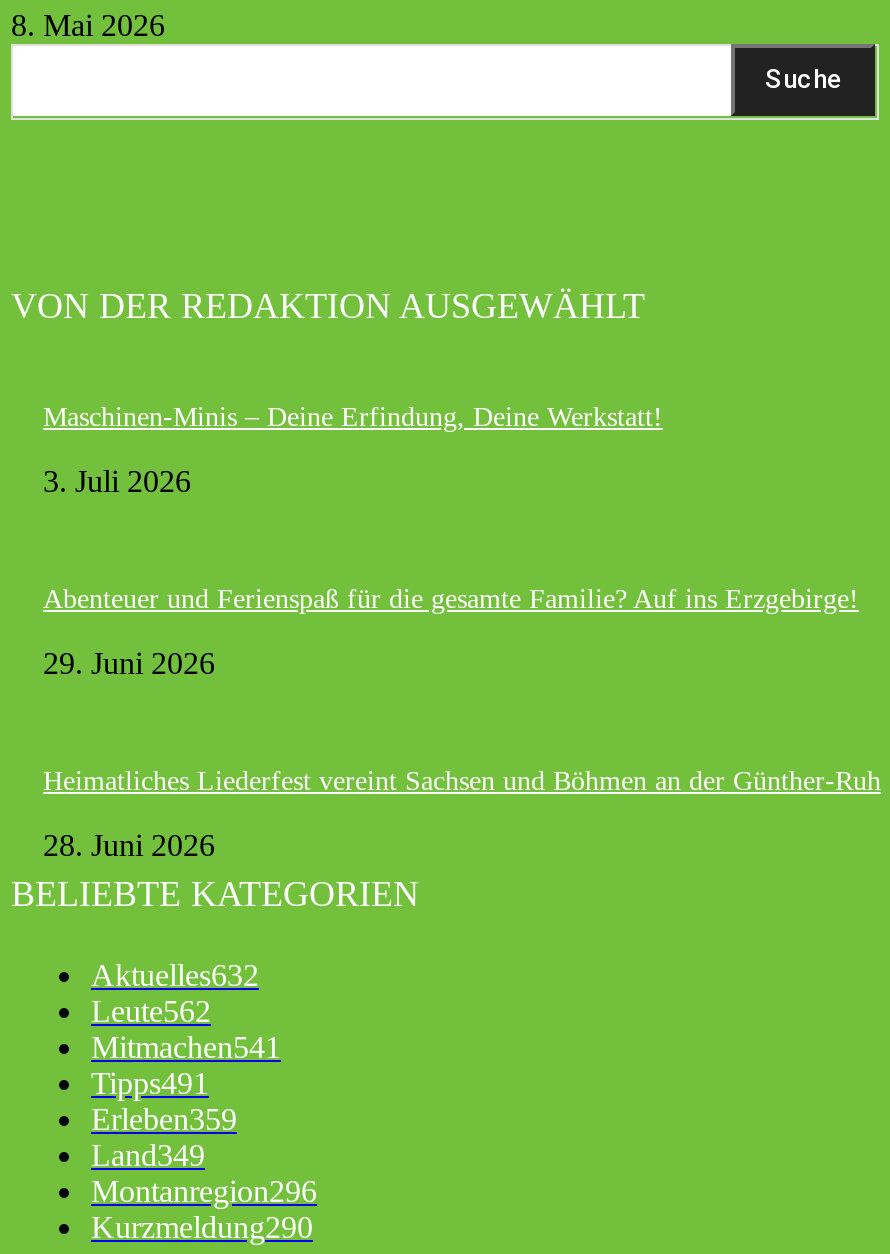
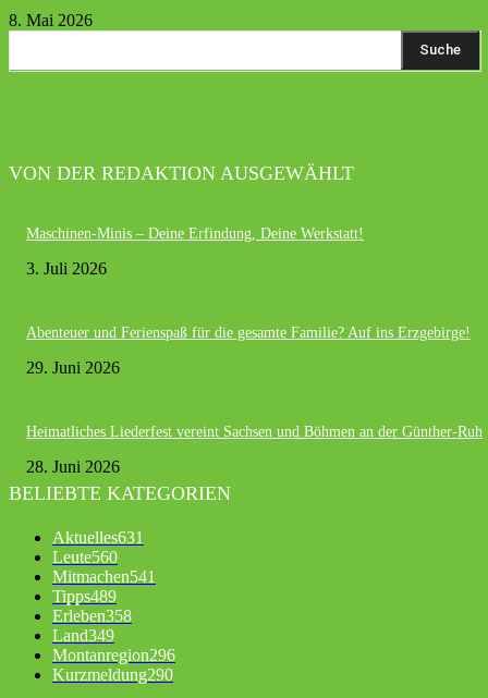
[91,958,259,992] Aktuelles632 -> [52,528,144,547] Aktuelles631
[91,994,211,1028] Leute562 -> [52,548,118,566] Leute560
[91,1066,209,1100] Tipps491 -> [52,587,117,606] Tipps489
[91,1102,237,1136] Erleben359 -> [52,607,132,625] Erleben358

